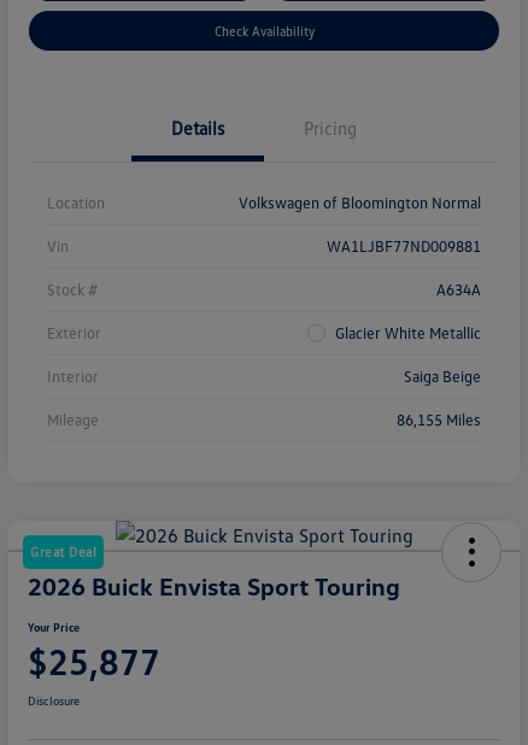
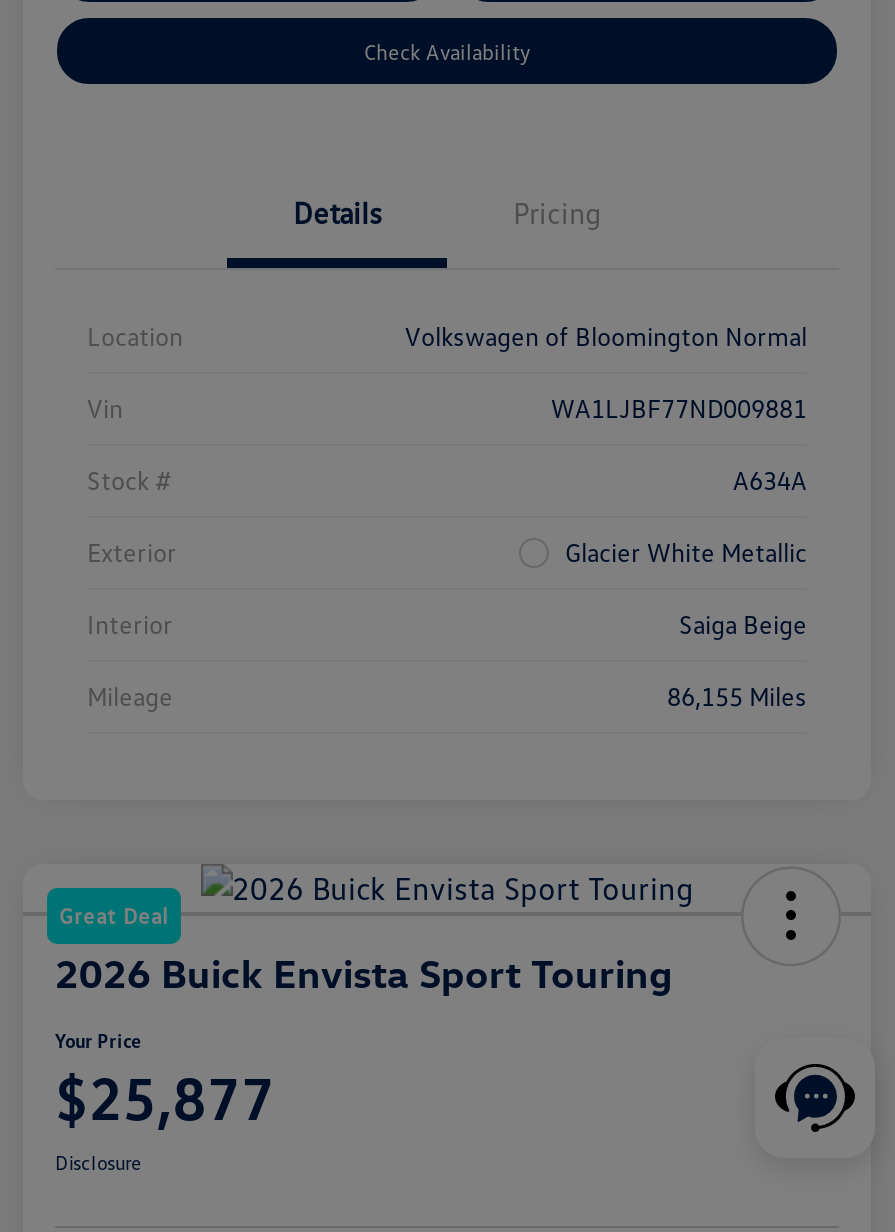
none -> [773,1062,857,1134] [image]

